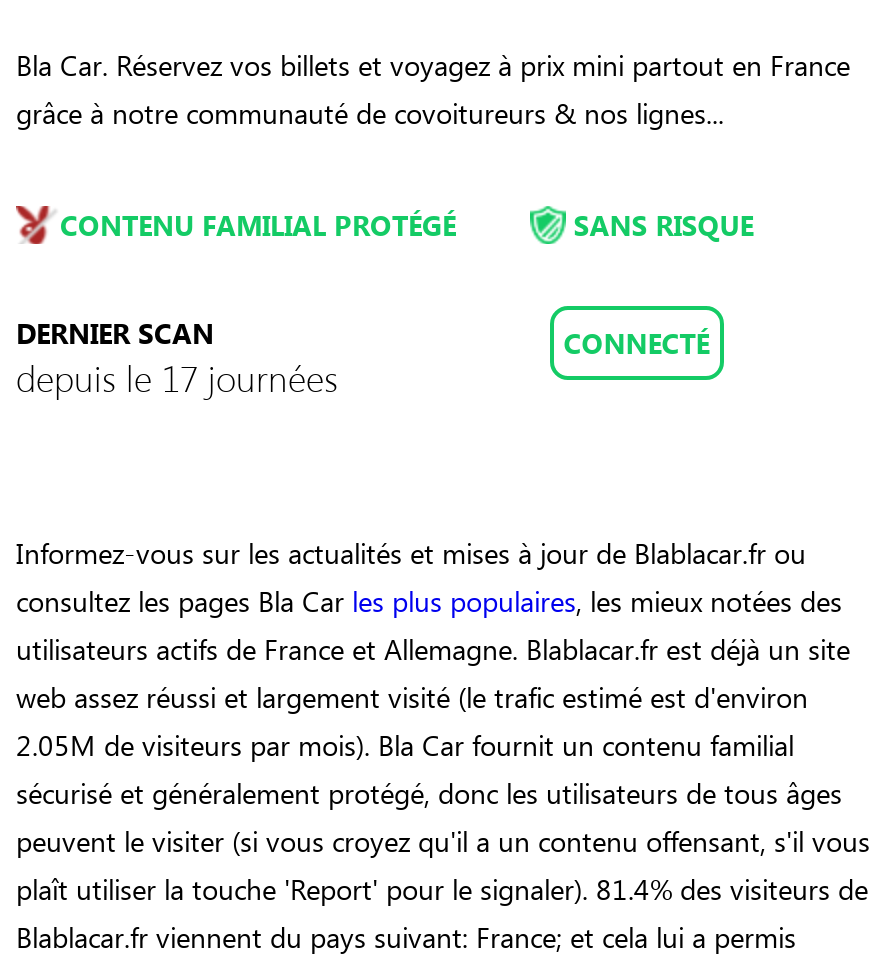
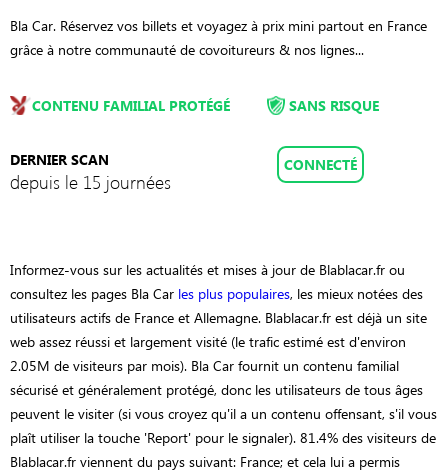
[16,353,338,401] depuis le 17 journées -> [10,170,171,194] depuis le 15 journées

